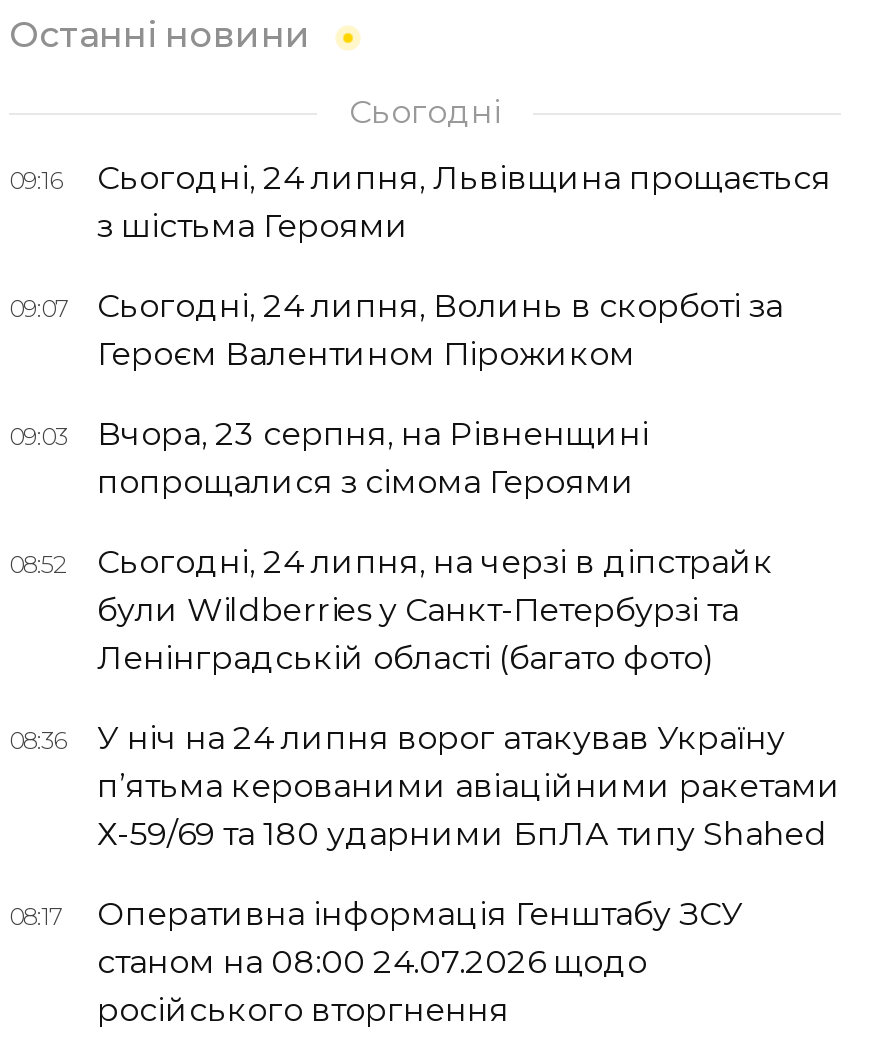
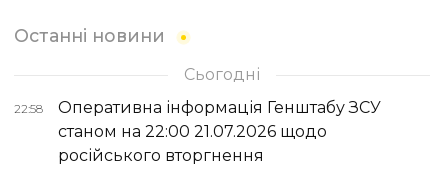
[9,159,841,931] 09:16 | Сьогодні, 24 липня, Львівщина прощається | з шістьма Героями | 09:07 | Сьогодні, 24 липня, Волинь в скорботі за | Героєм Валентином Пірожиком | 09:03 | Вчора, 23 серпня, на Рівненщині | попрощалися з сімома Героями | 08:52 | Сьогодні, 24 липня, на черзі в діпстрайк | були Wildberries у Санкт-Петербурзі та | Ленінградській області (багато фото) | 08:36 | У ніч на 24 липня ворог атакував Україну | п’ятьма керованими авіаційними ракетами | Х-59/69 та 180 ударними БпЛА типу Shahed | 08:17 -> [14,101,43,116] 22:58
[97,943,647,981] станом на 08:00 24.07.2026 щодо -> [58,122,327,141] станом на 22:00 21.07.2026 щодо

